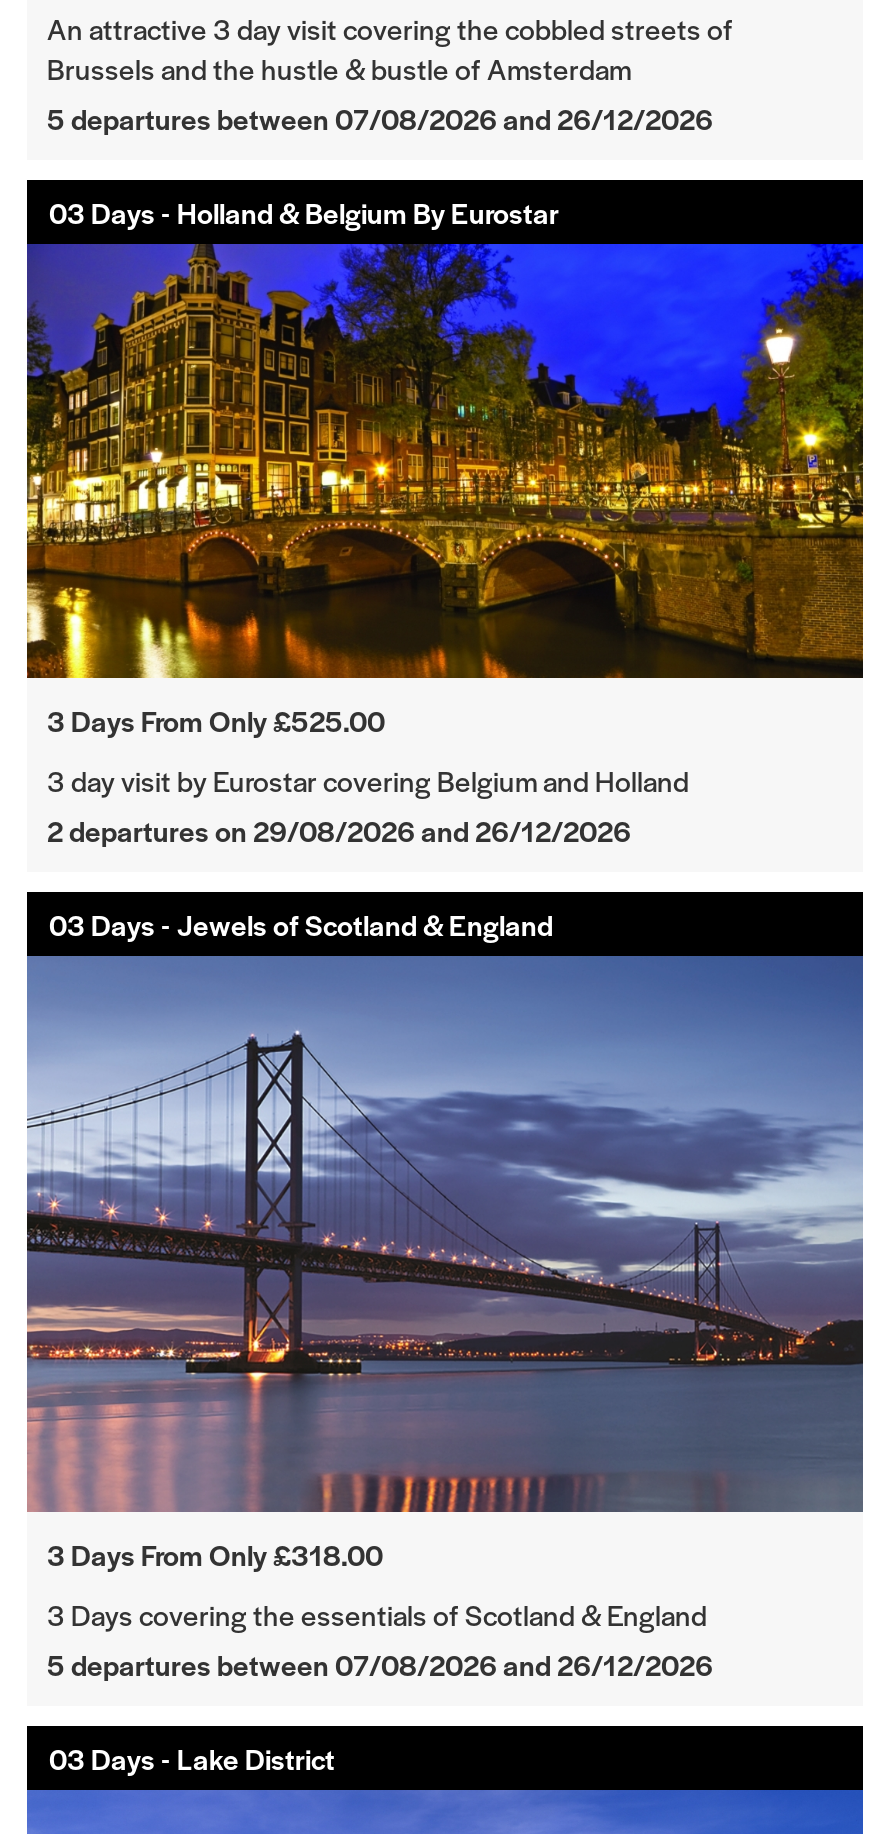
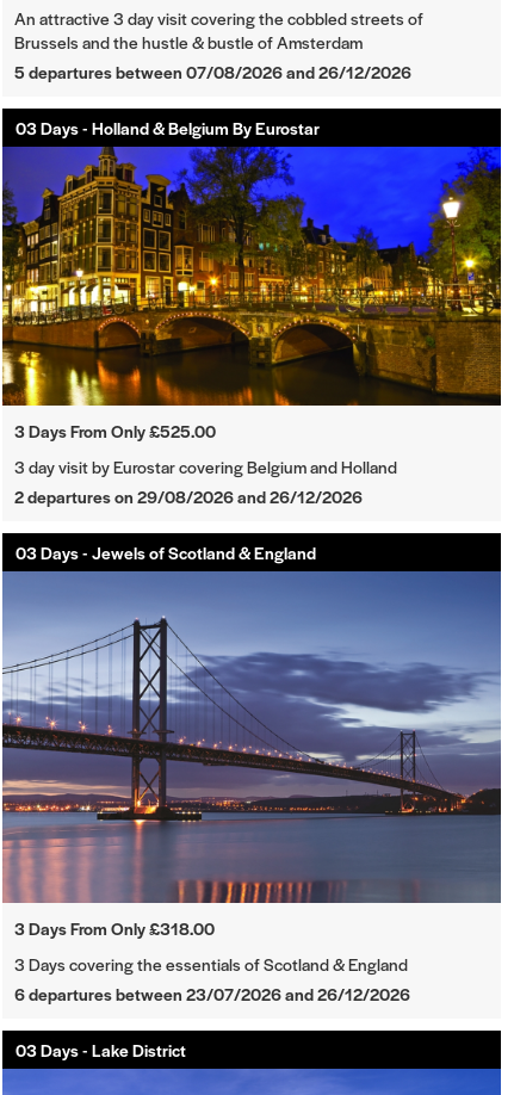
[47,1644,713,1684] 5 departures between 07/08/2026 and 26/12/2026 -> [14,982,410,1005] 6 departures between 23/07/2026 and 26/12/2026

